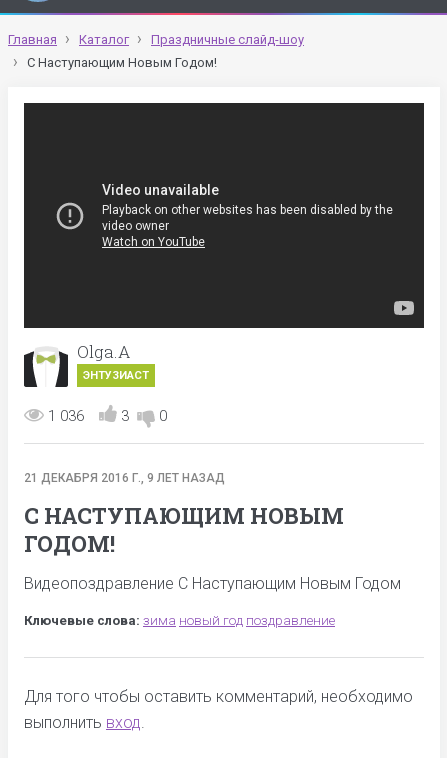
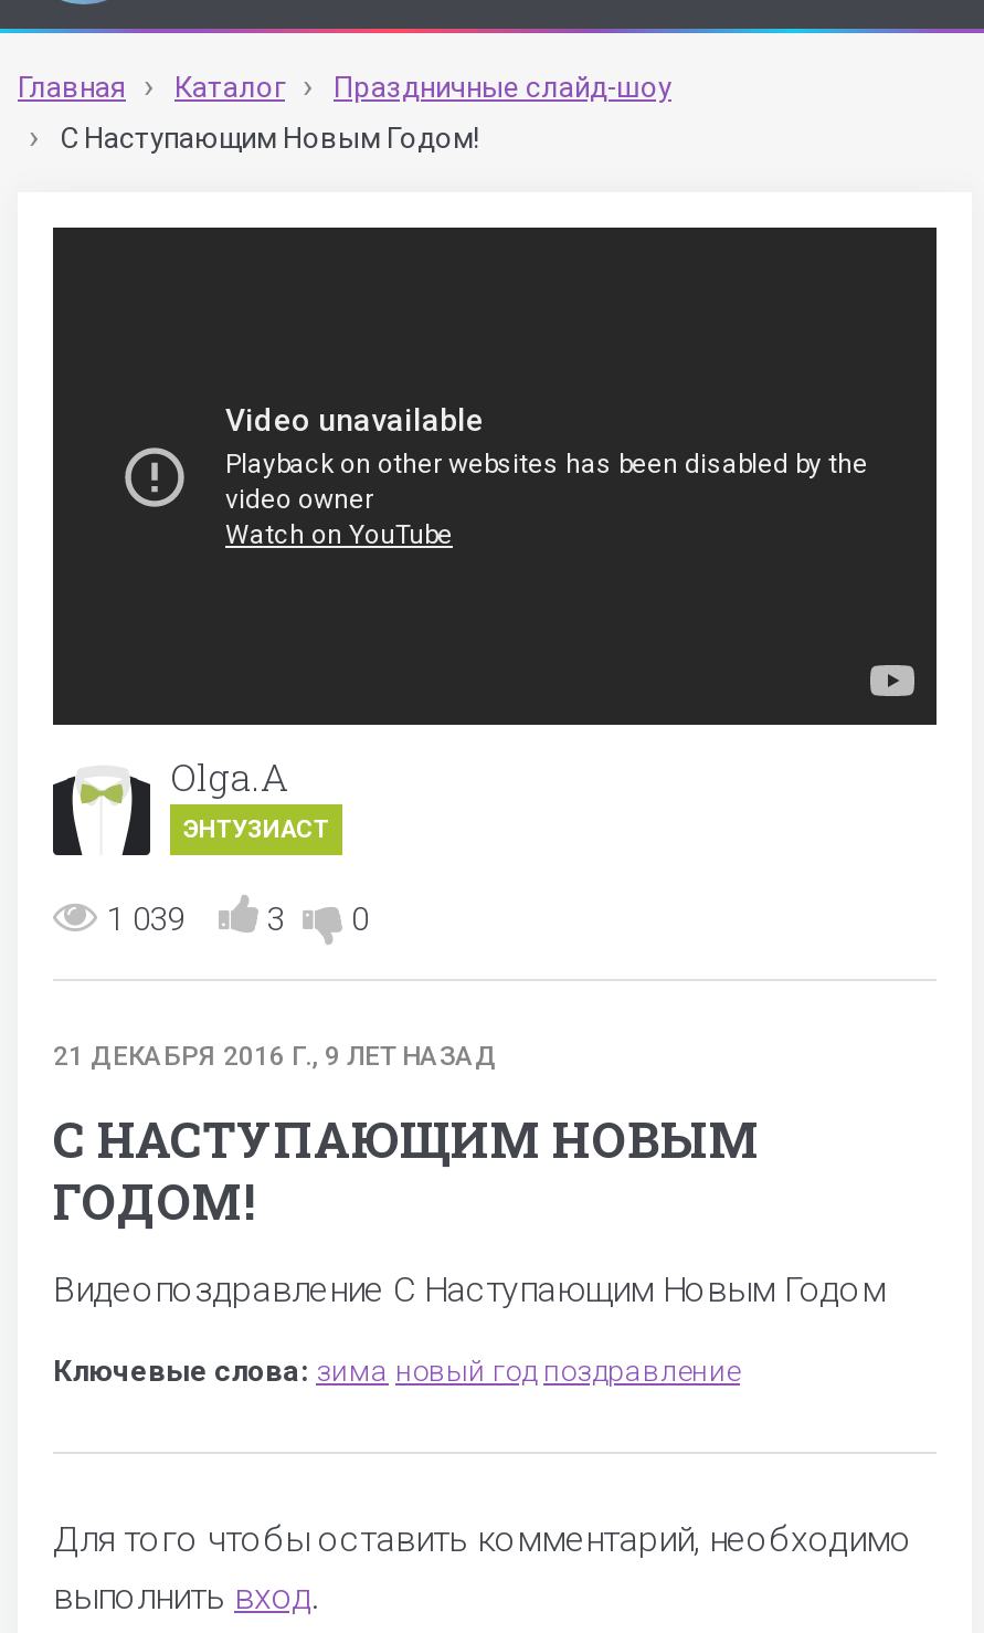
[48,407,84,425] 1 036 -> [106,899,186,939] 1 039

